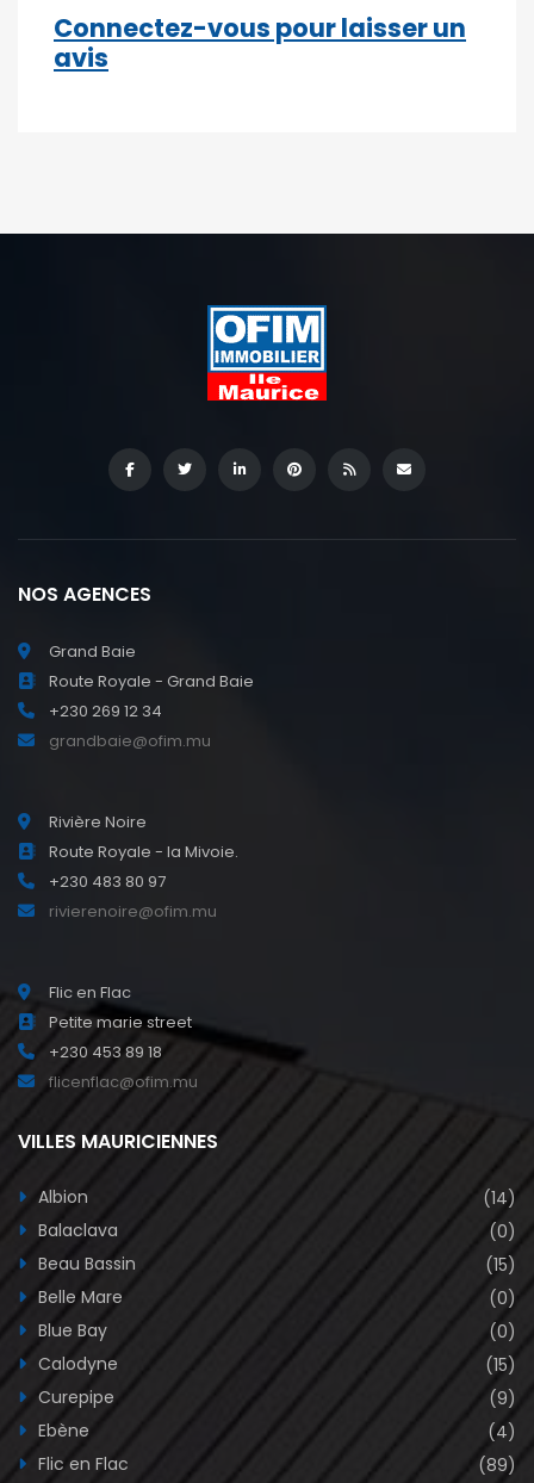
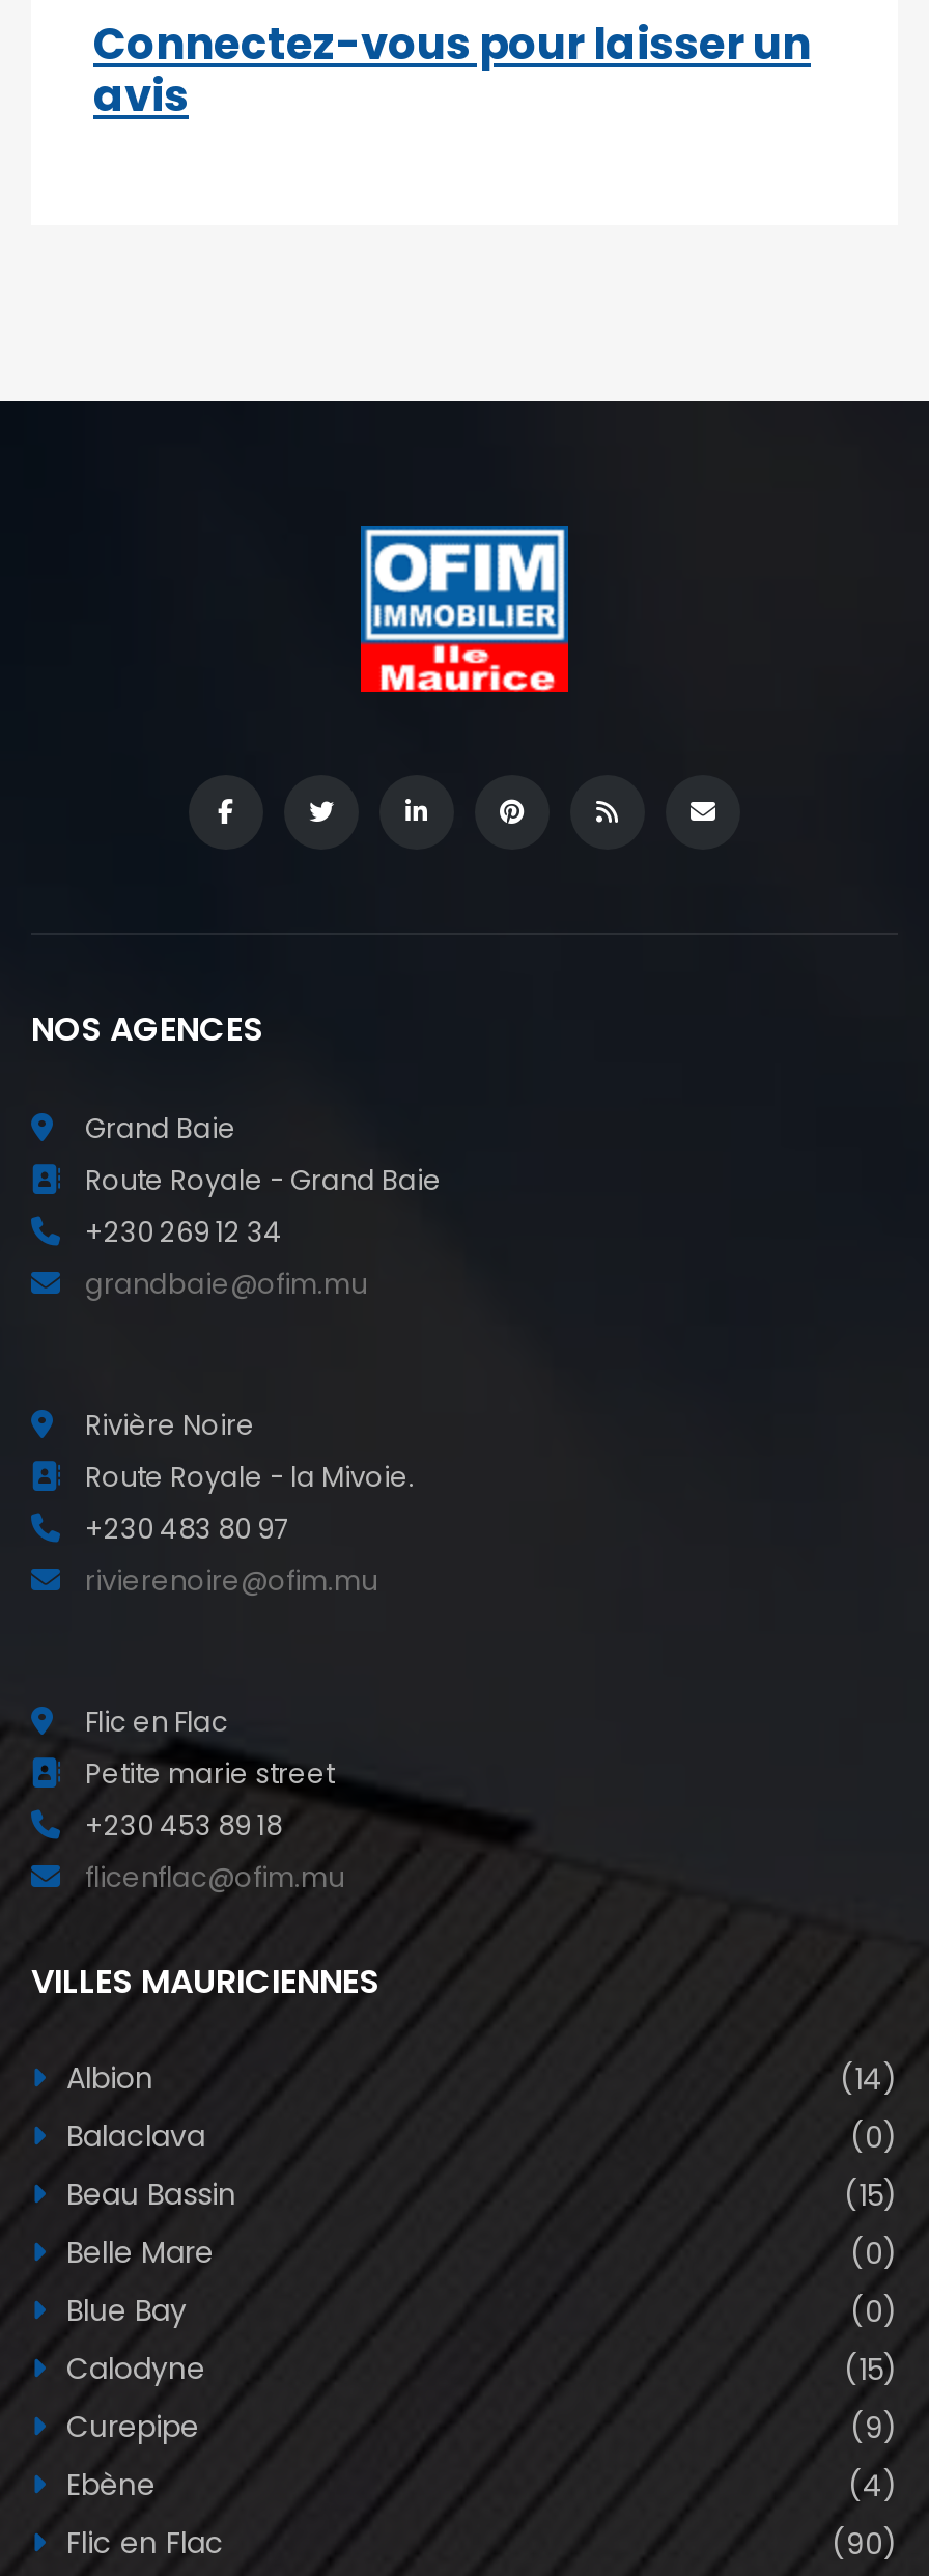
[478,1452,516,1476] (89) -> [832,2522,898,2564] (90)

